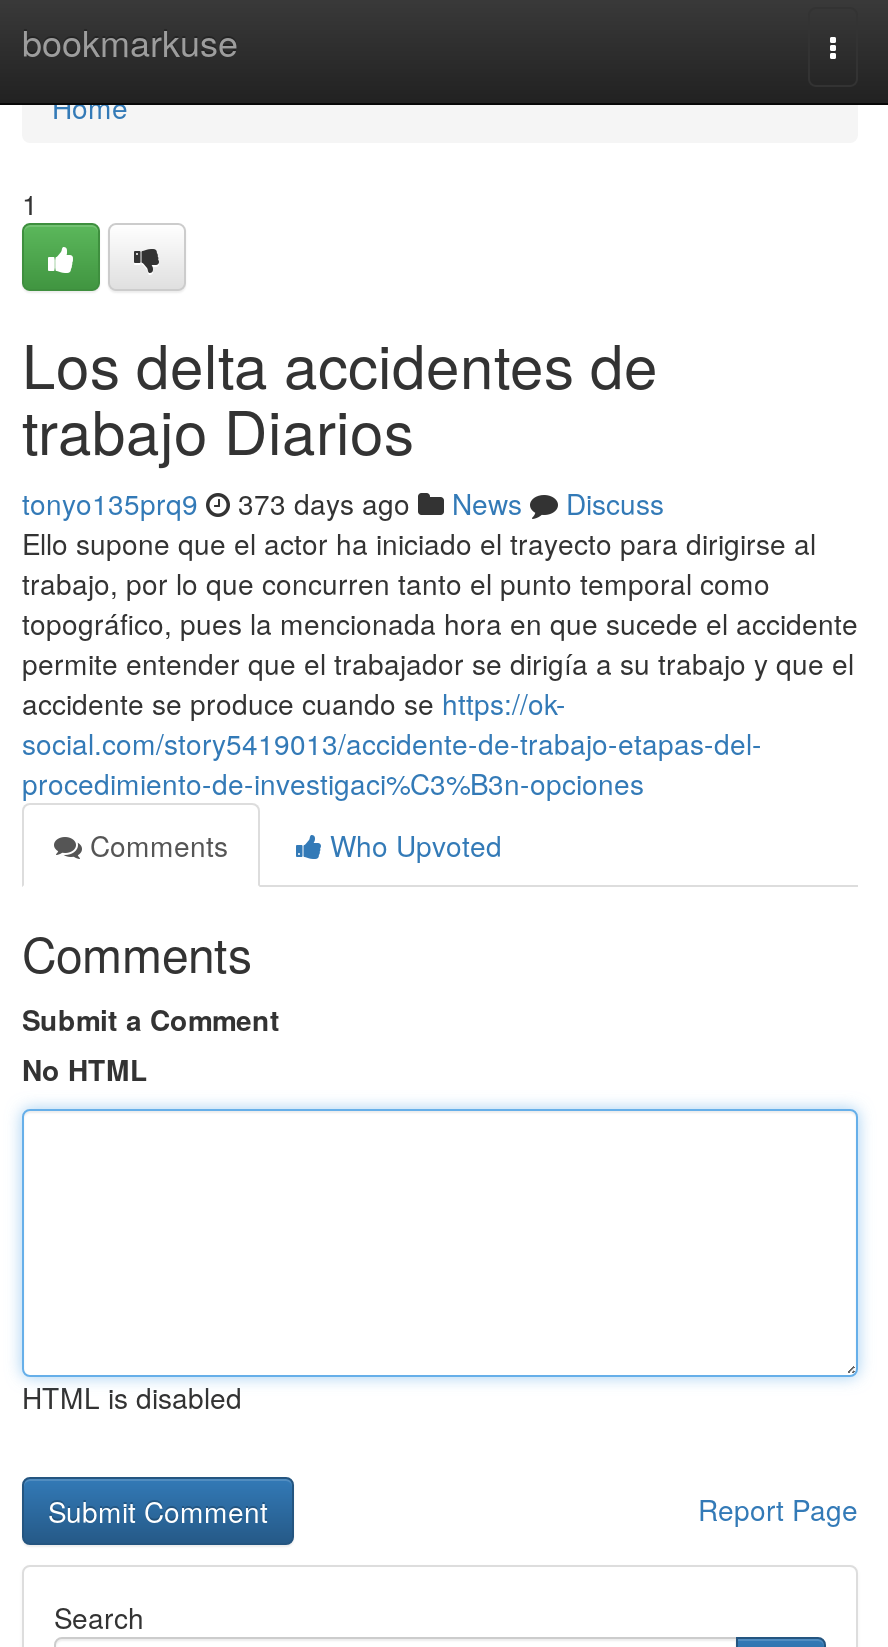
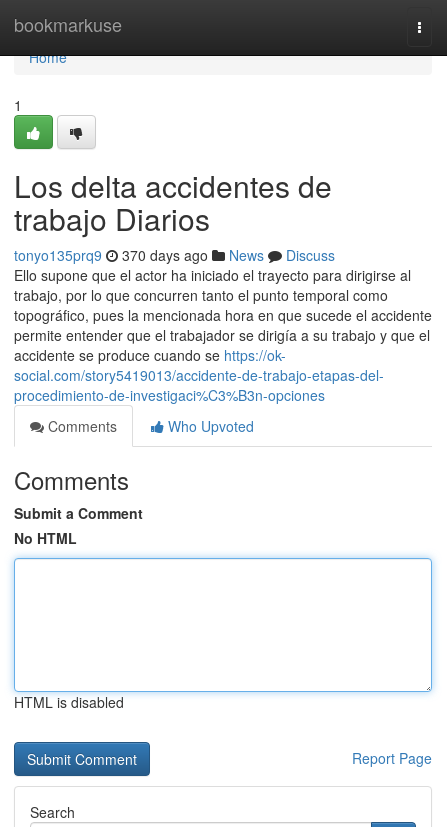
[22,483,664,523] tonyo135prq9 373 days ago News Discuss -> [14,245,335,265] tonyo135prq9 370 days ago News Discuss

